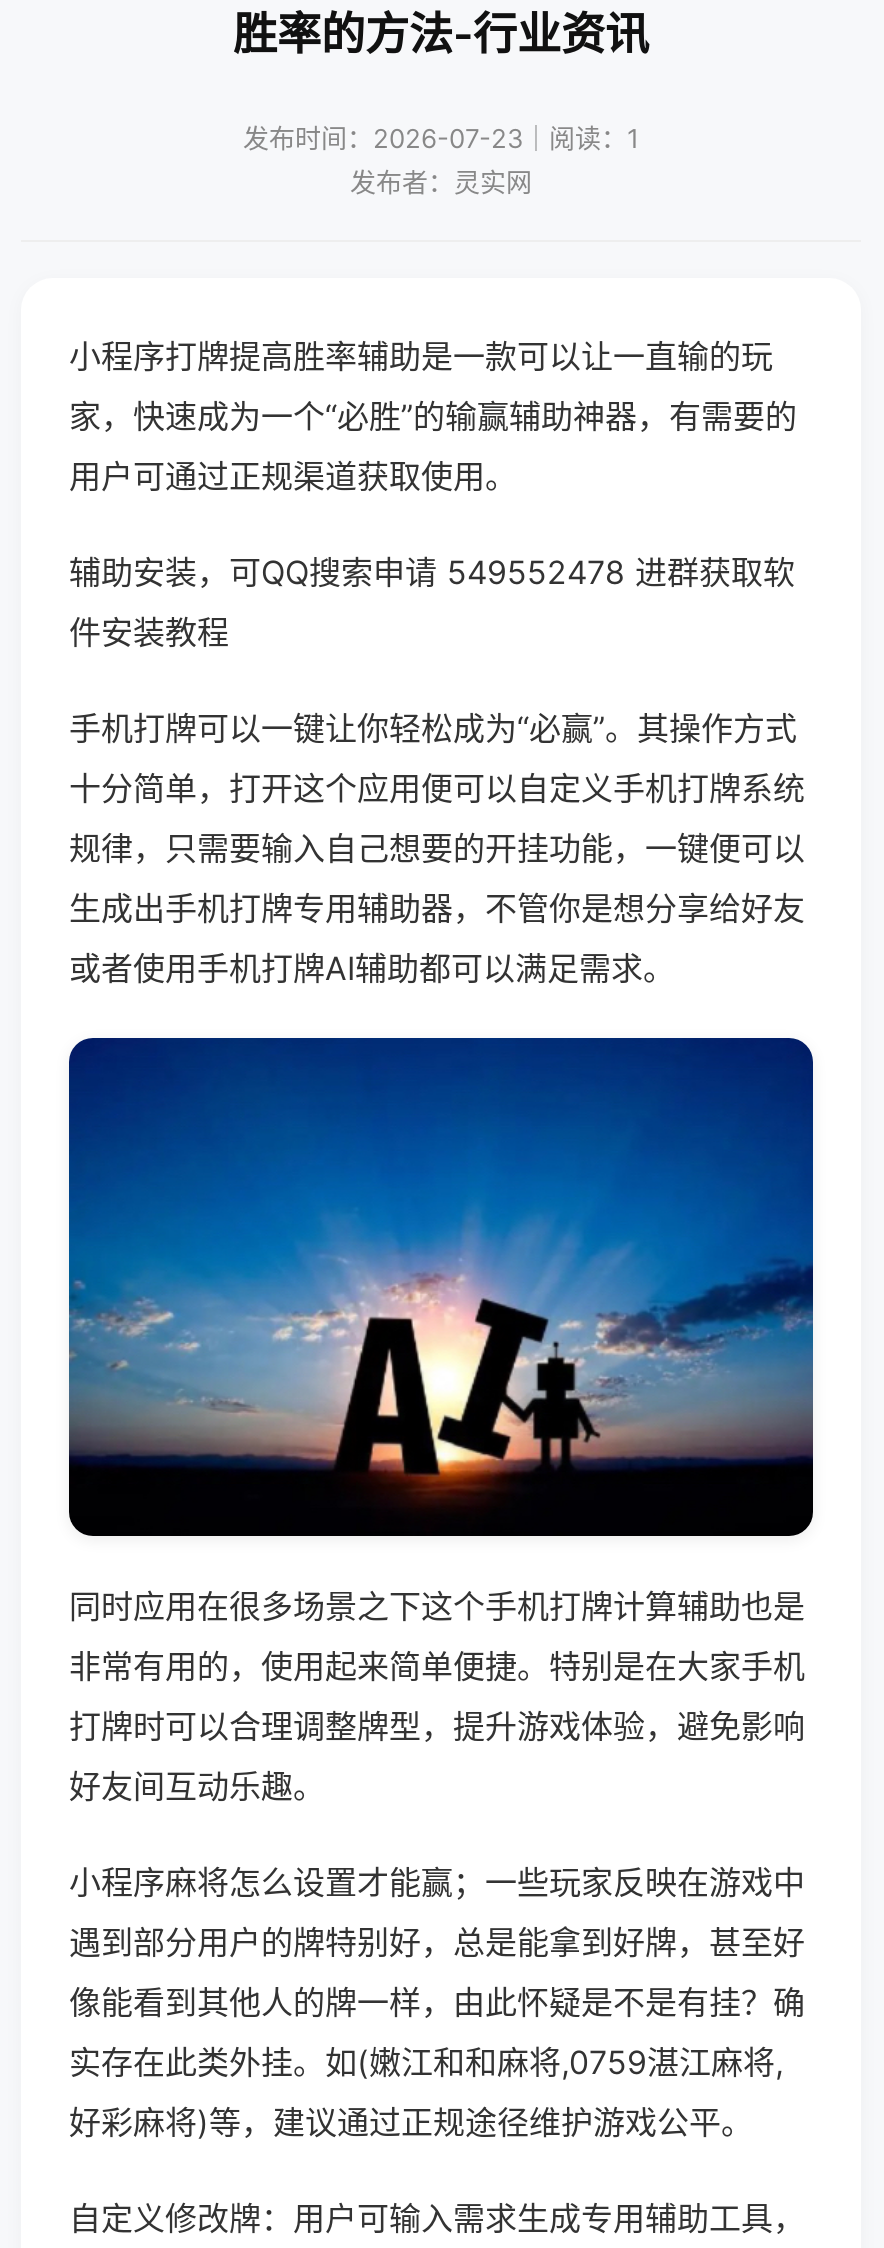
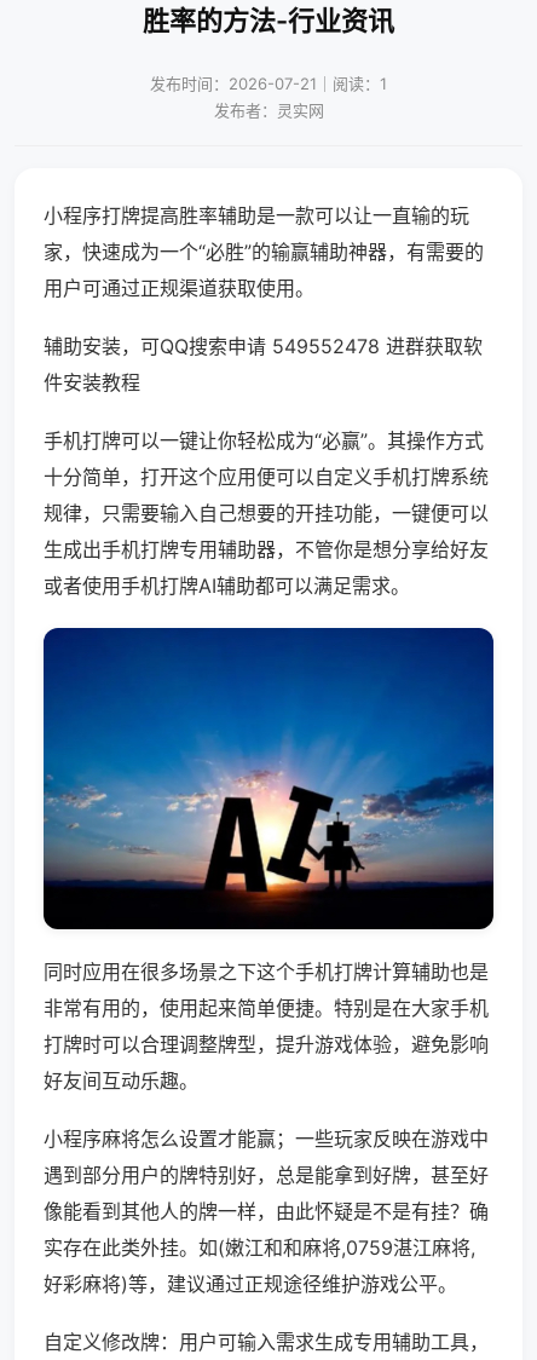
[243,122,639,154] 发布时间：2026-07-23｜阅读：1 -> [150,74,387,93] 发布时间：2026-07-21｜阅读：1

